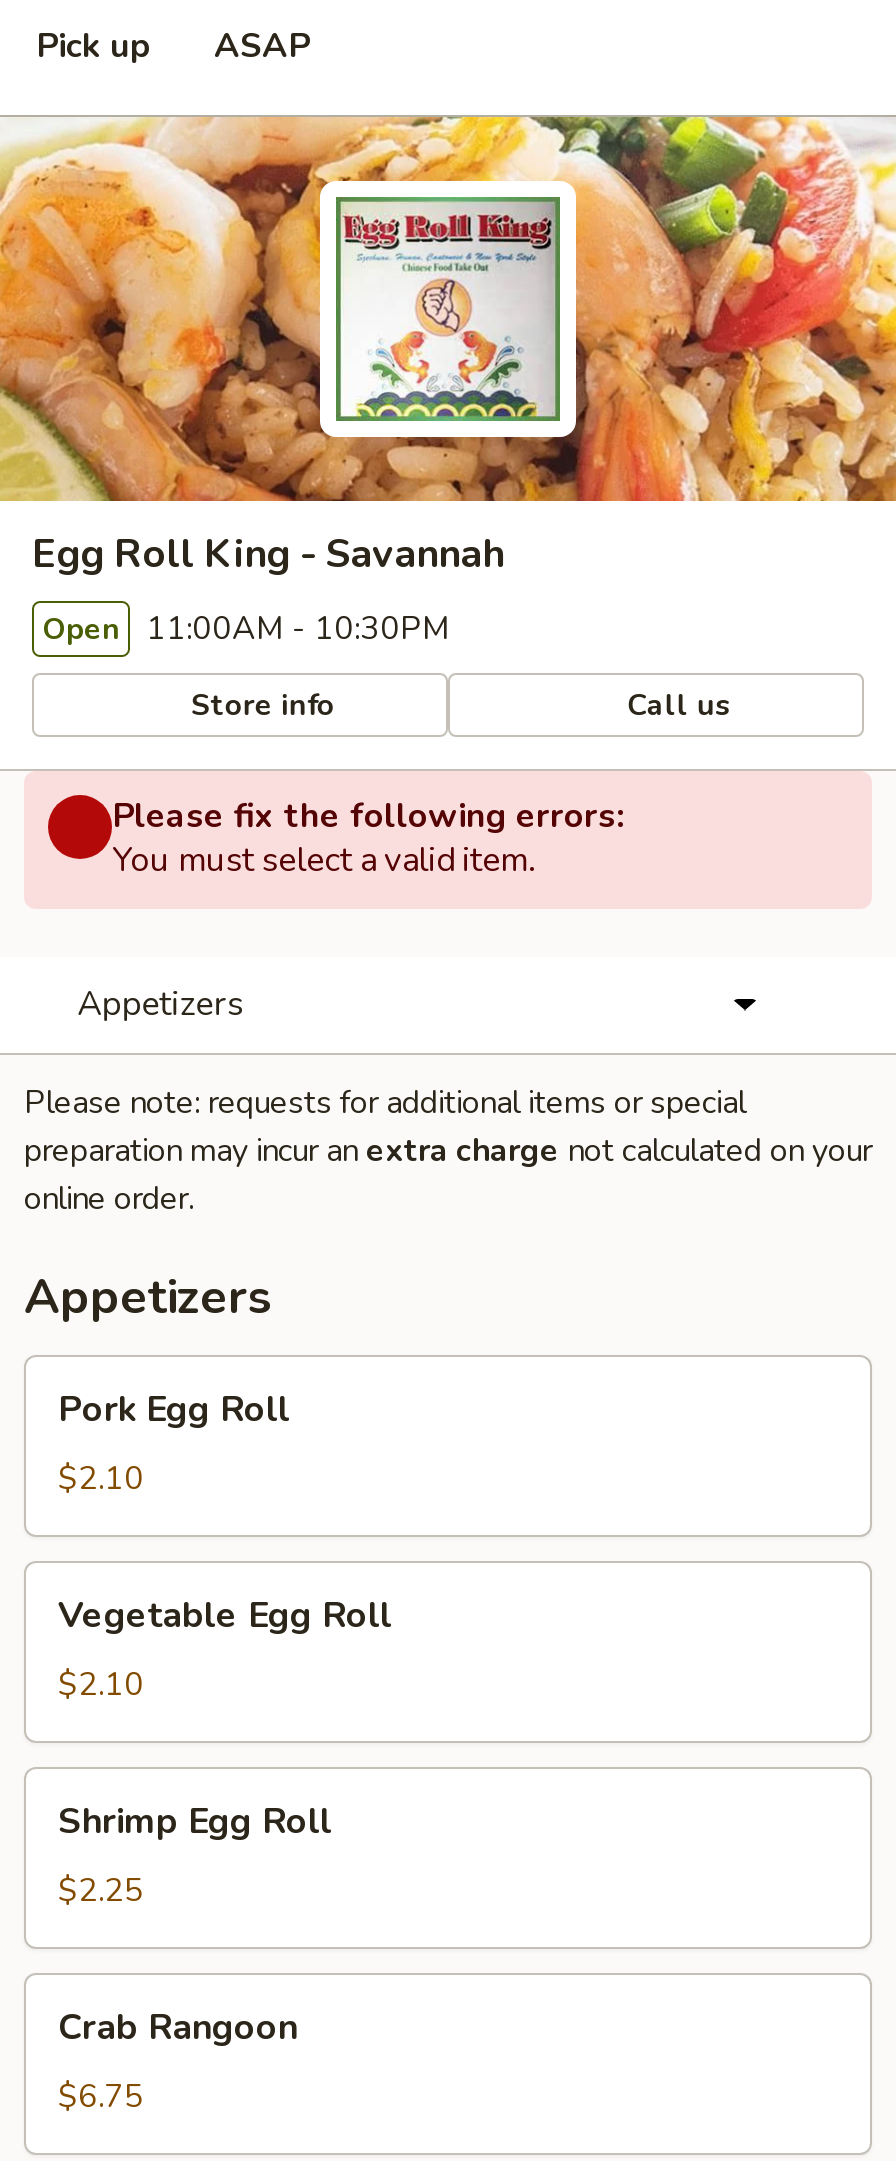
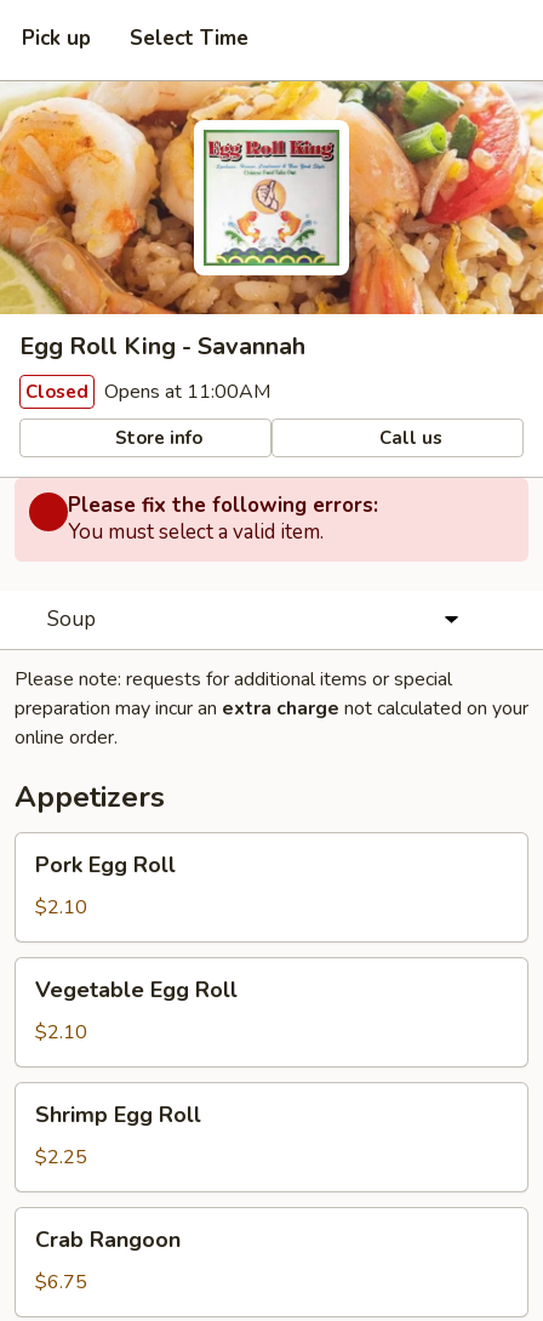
[214,23,310,69] ASAP -> [130,24,248,52] Select Time
[42,607,450,651] Open 11:00AM - 10:30PM -> [25,378,270,405] Closed Opens at 11:00AM
[77,981,243,1027] Appetizers -> [47,605,95,633] Soup

